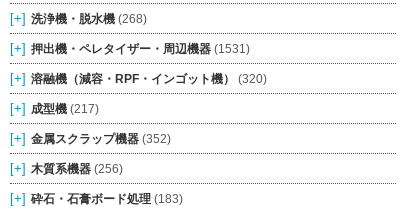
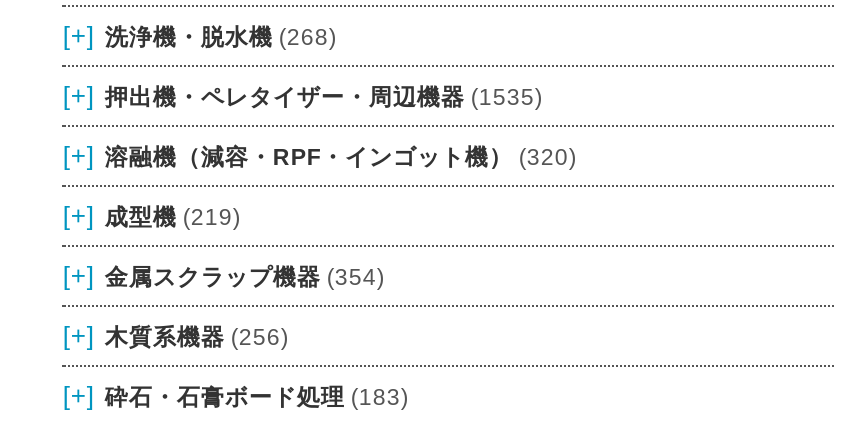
[10,41,250,56] [+] 押出機・ペレタイザー・周辺機器(1531) -> [63,81,543,111] [+] 押出機・ペレタイザー・周辺機器(1535)
[10,101,99,116] [+] 成型機(217) -> [63,201,241,231] [+] 成型機(219)
[10,131,171,146] [+] 金属スクラップ機器(352) -> [63,261,385,291] [+] 金属スクラップ機器(354)

